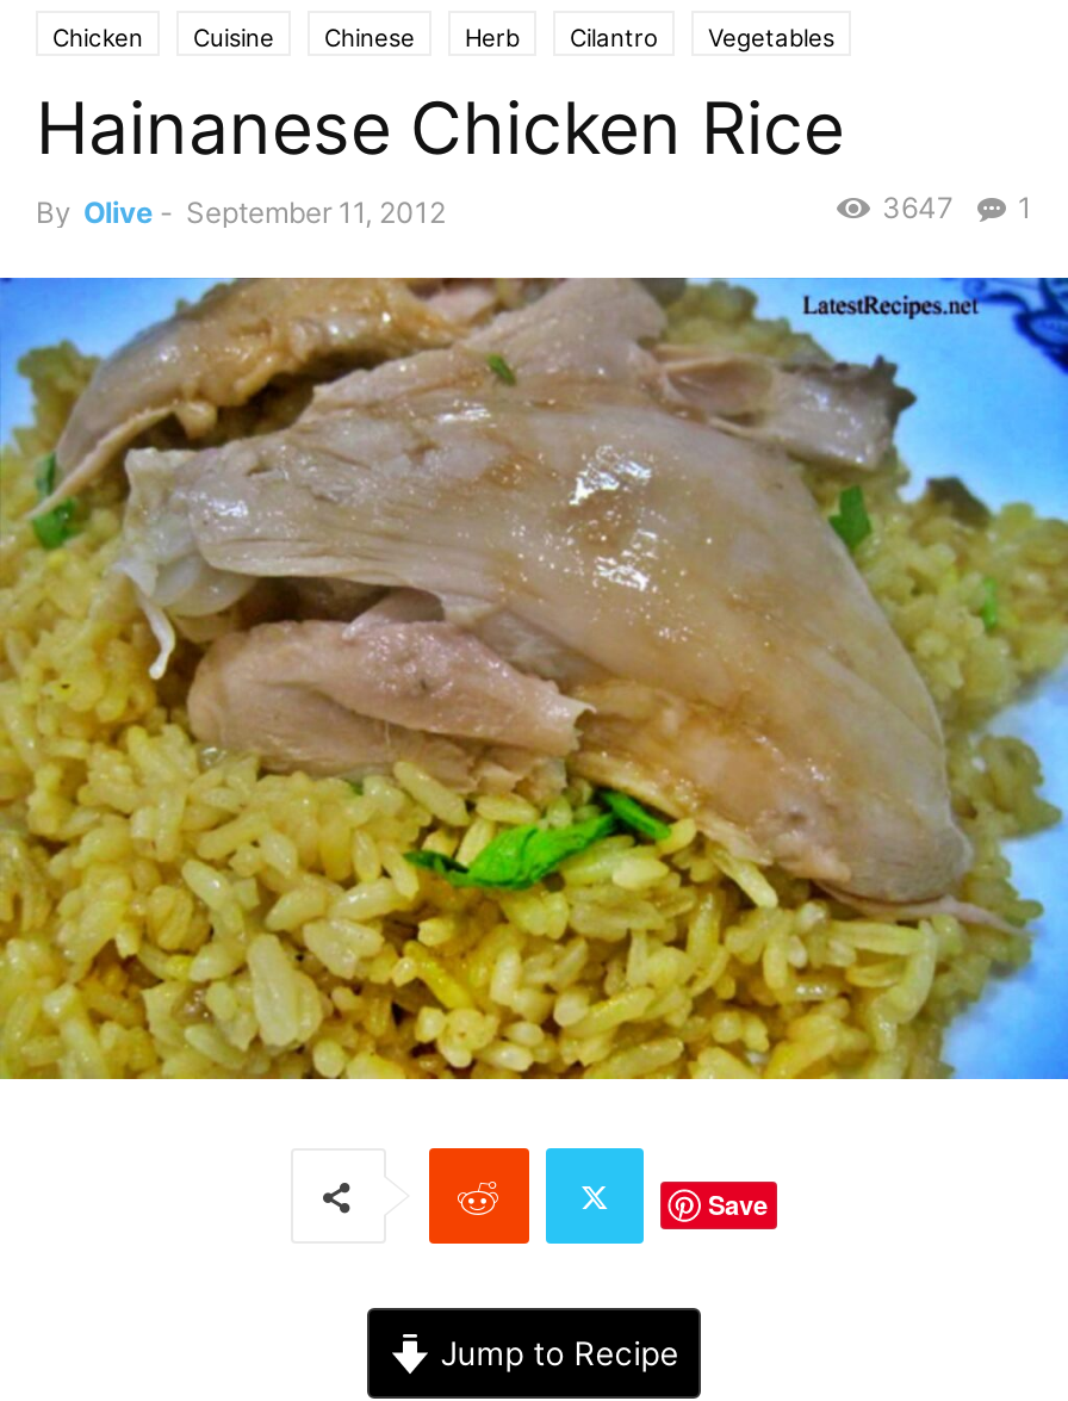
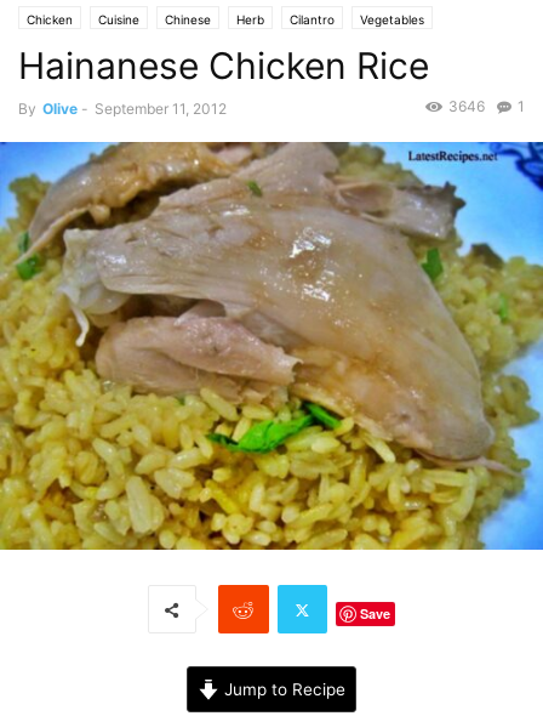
[882,190,1032,225] 3647 1 -> [448,97,525,115] 3646 1

